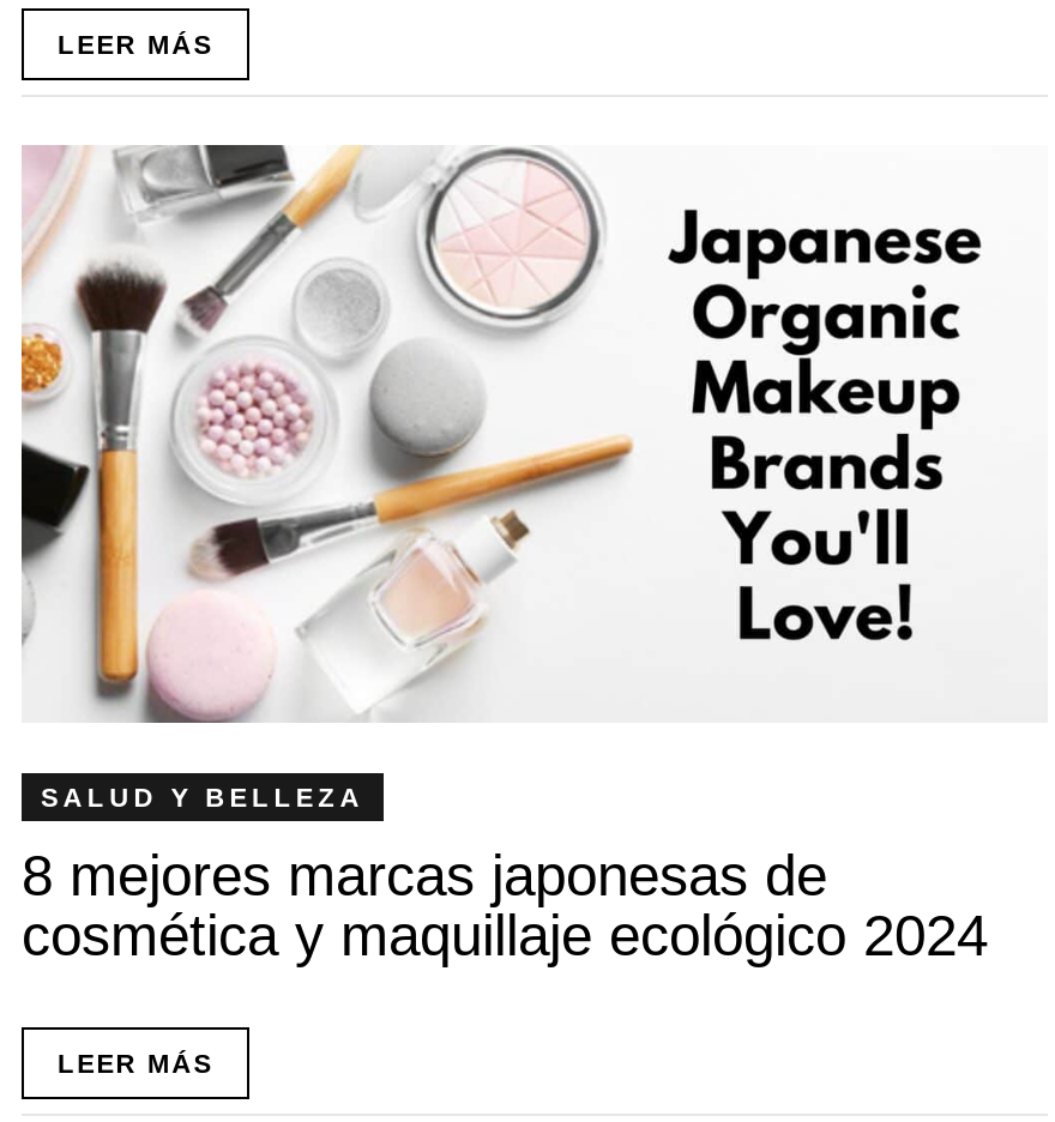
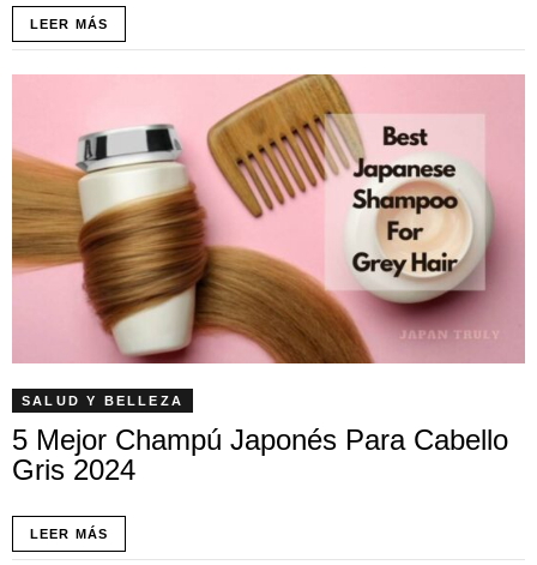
[19,141,1045,724] [image] -> [11,73,525,365] [image]
[22,843,988,967] 8 mejores marcas japonesas de | cosmética y maquillaje ecológico 2024 -> [12,423,508,485] 5 Mejor Champú Japonés Para Cabello | Gris 2024

